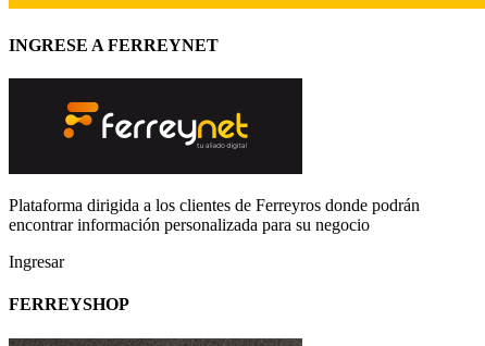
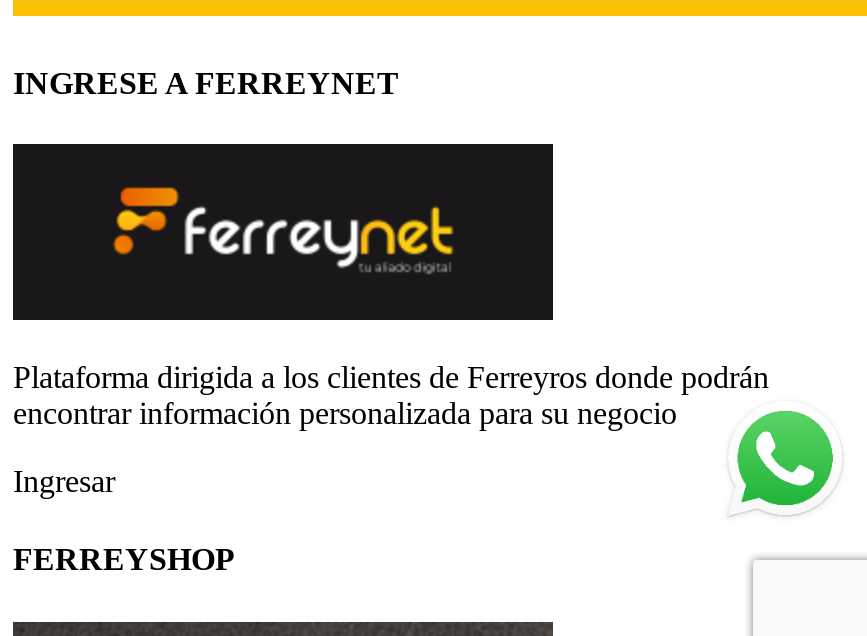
none -> [735,408,835,508] [image]

